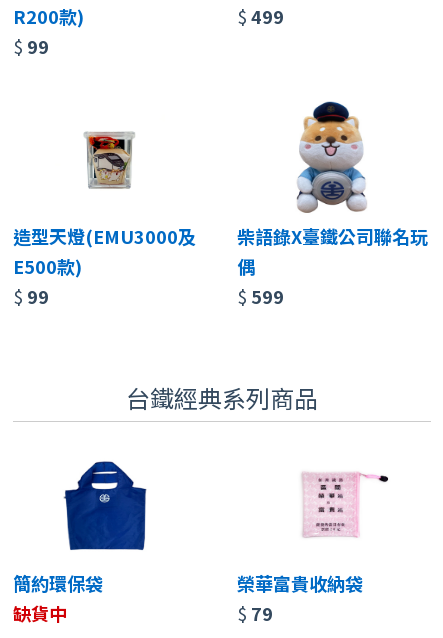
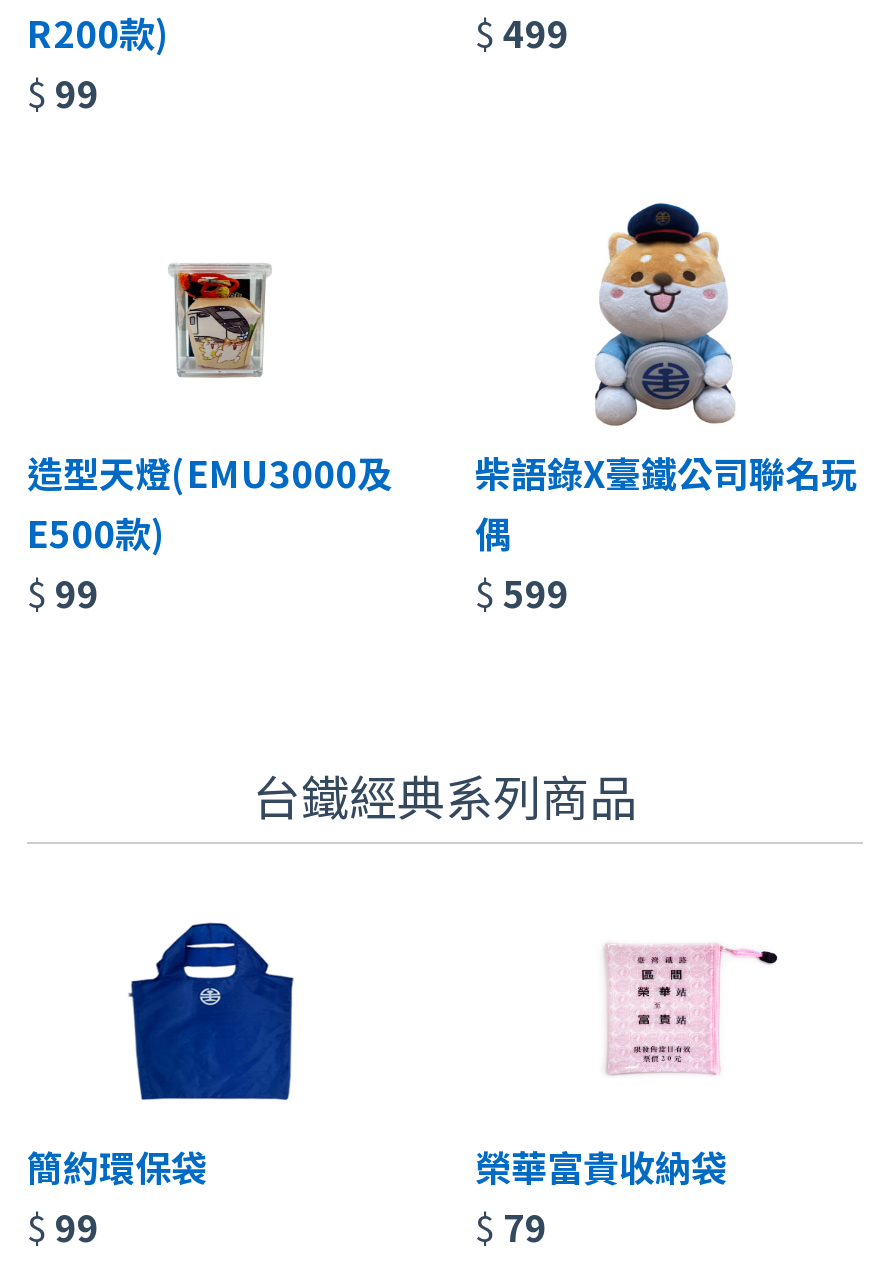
[13,600,67,626] 缺貨中 -> [27,1200,99,1252] $99

